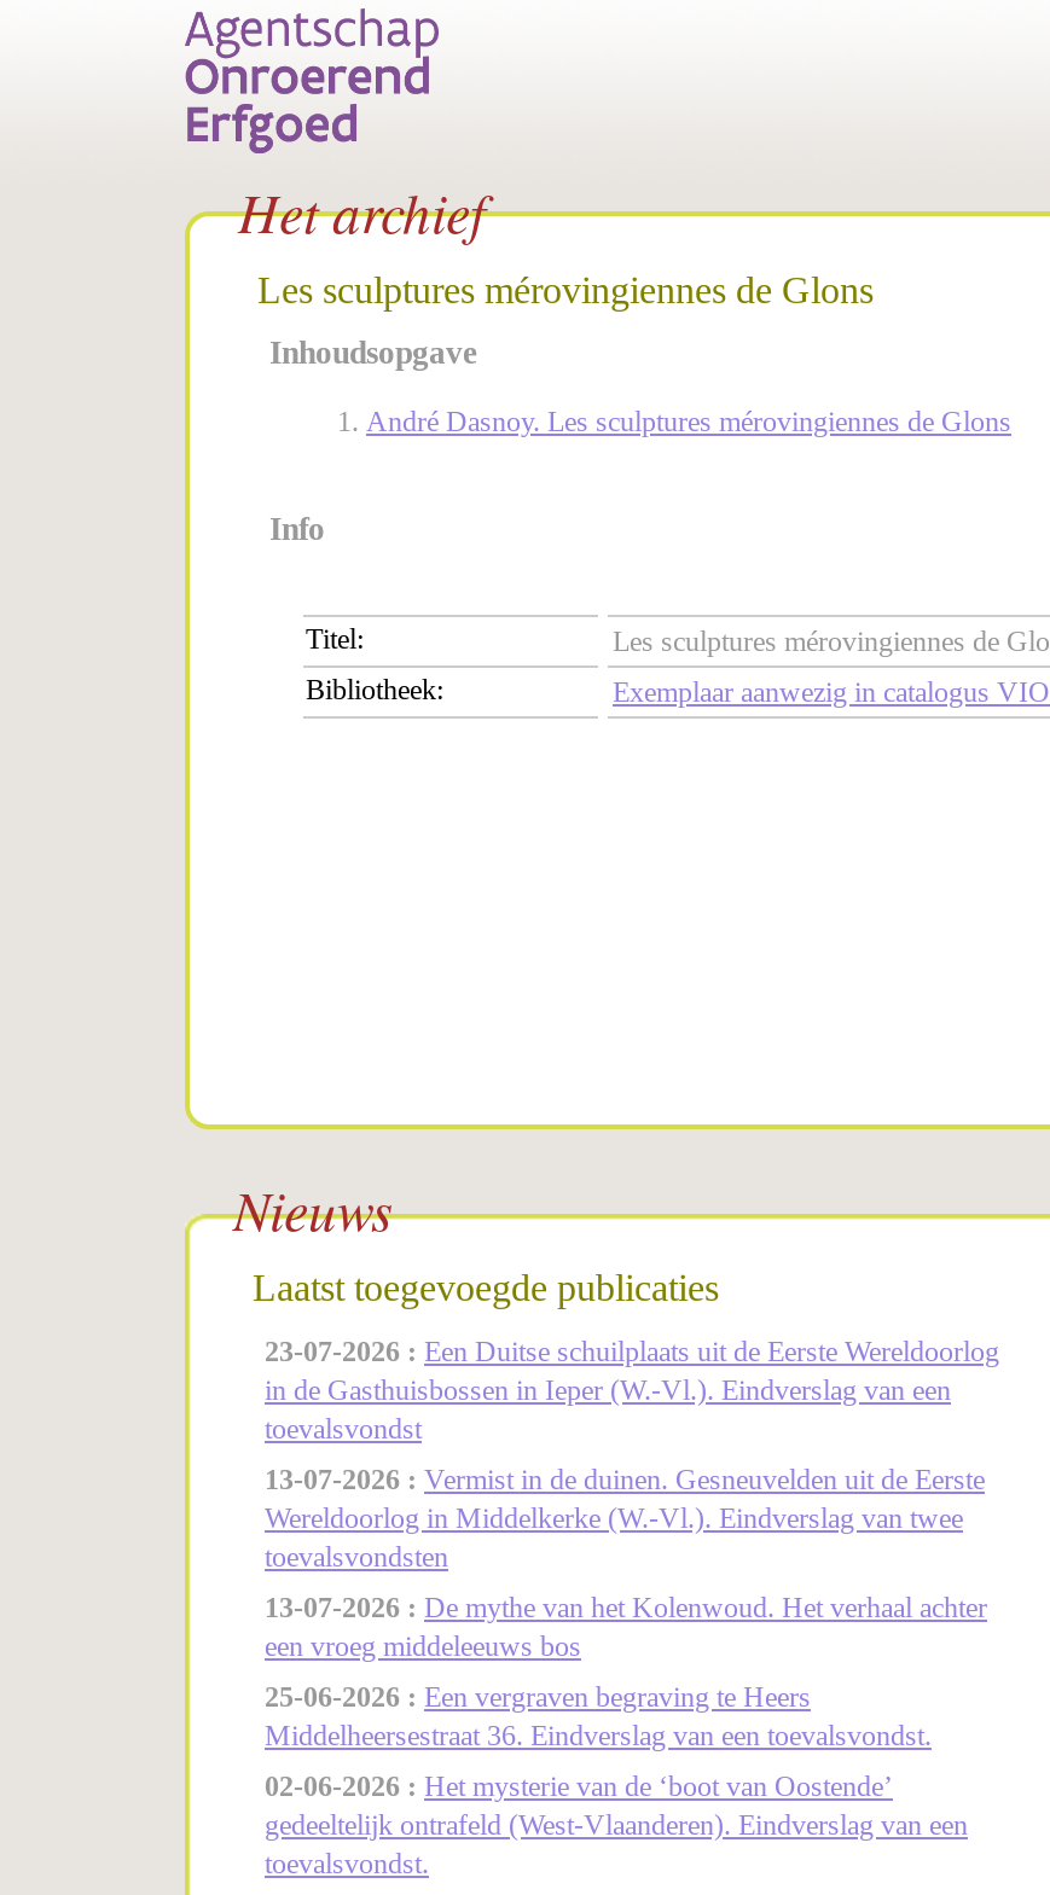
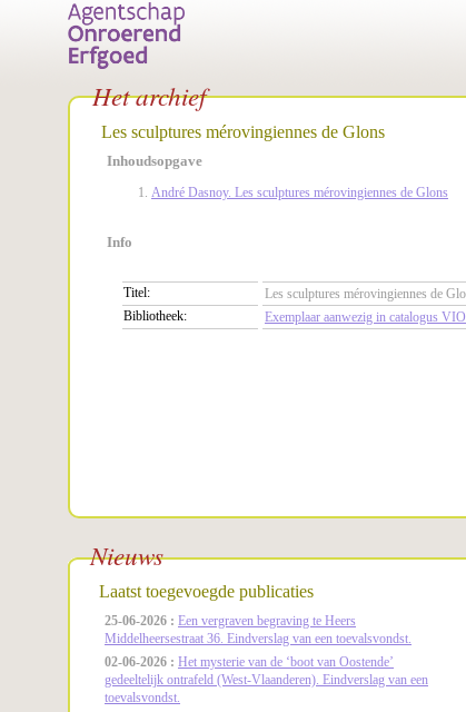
[265,1335,999,1664] 23-07-2026 : Een Duitse schuilplaats uit de Eerste Wereldoorlog | in de Gasthuisbossen in Ieper (W.-Vl.). Eindverslag van een | toevalsvondst | 13-07-2026 : Vermist in de duinen. Gesneuvelden uit de Eerste | Wereldoorlog in Middelkerke (W.-Vl.). Eindverslag van twee | toevalsvondsten | 13-07-2026 : De mythe van het Kolenwoud. Het verhaal achter | een vroeg middeleeuws bos -> none

